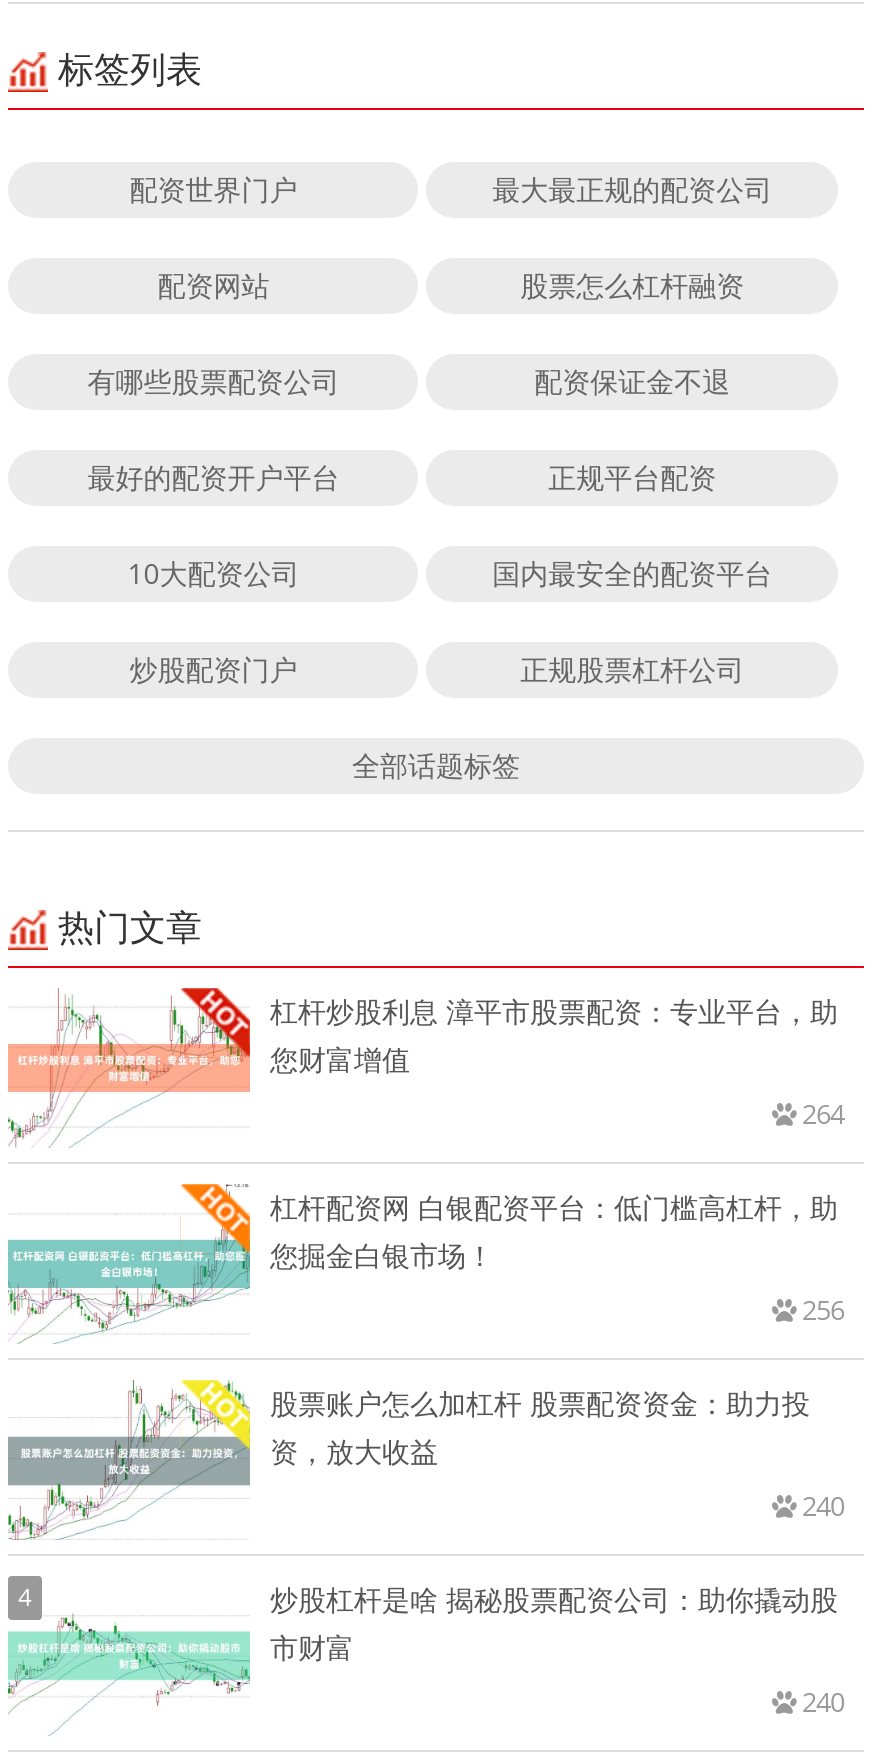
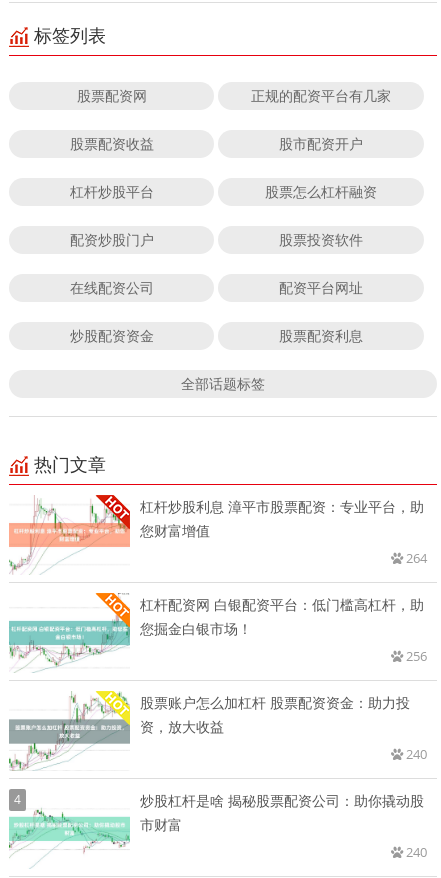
[129,170,772,304] 配资世界门户 | 最大最正规的配资公司 | 配资网站 -> [70,86,391,201] 股票配资网 | 正规的配资平台有几家 | 股票配资收益 | 股市配资开户 | 杠杆炒股平台
moved [520,266,744,304] -> [265,182,377,201]: 股票怎么杠杆融资
[87,362,772,688] 有哪些股票配资公司 | 配资保证金不退 | 最好的配资开户平台 | 正规平台配资 | 10大配资公司 | 国内最安全的配资平台 | 炒股配资门户 | 正规股票杠杆公司 -> [70,230,363,345] 配资炒股门户 | 股票投资软件 | 在线配资公司 | 配资平台网址 | 炒股配资资金 | 股票配资利息

